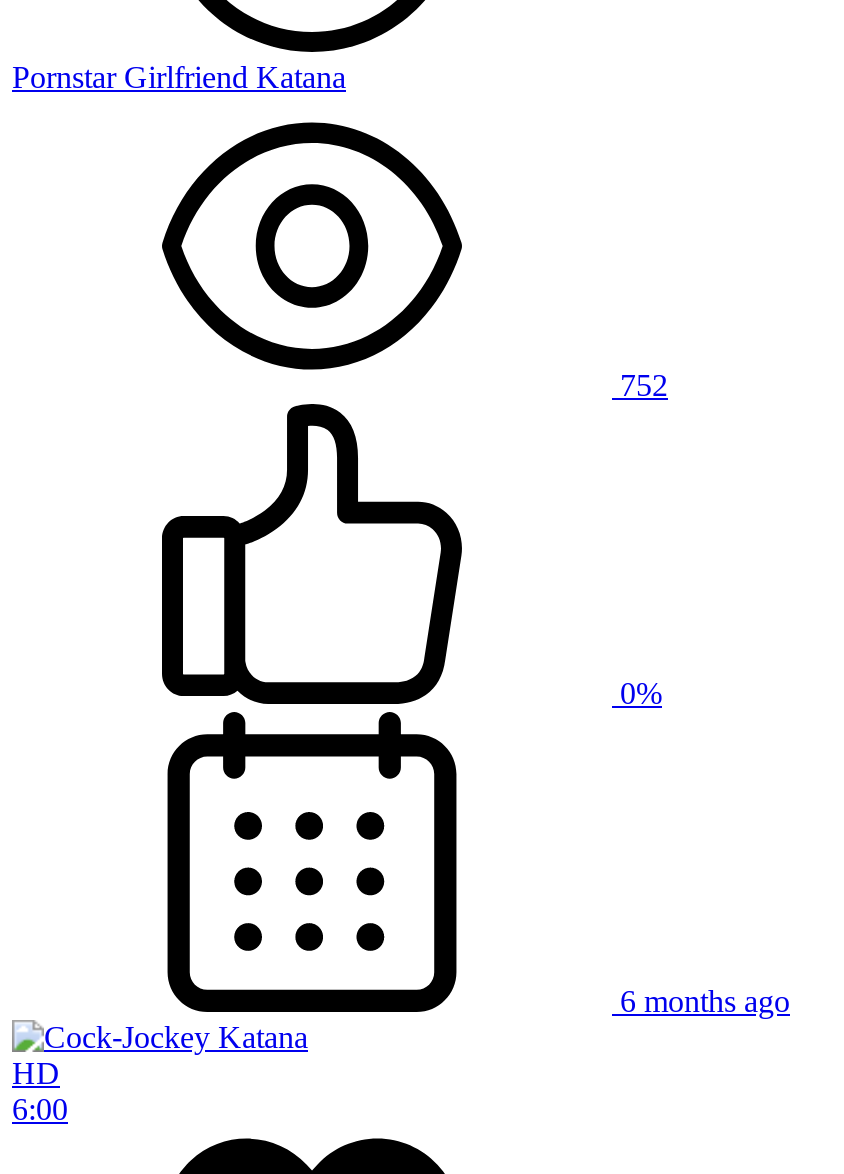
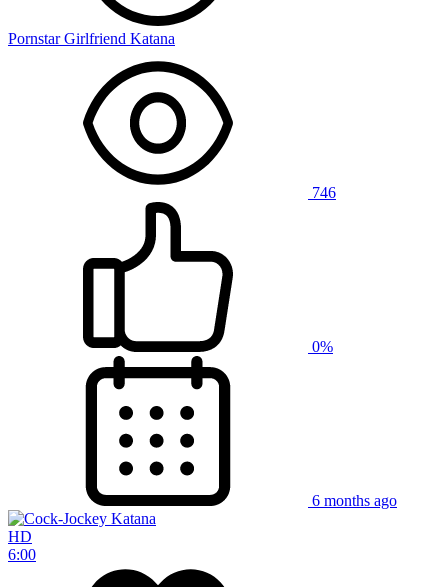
[612,367,668,401] 752 -> [308,184,336,201] 746

